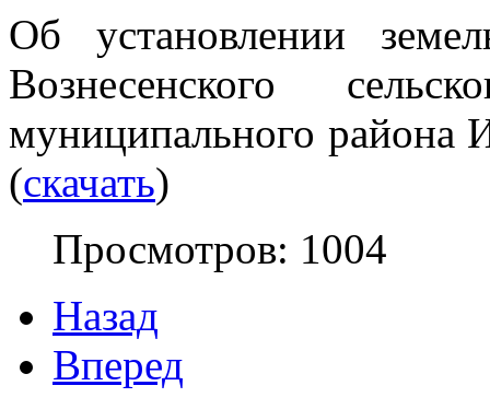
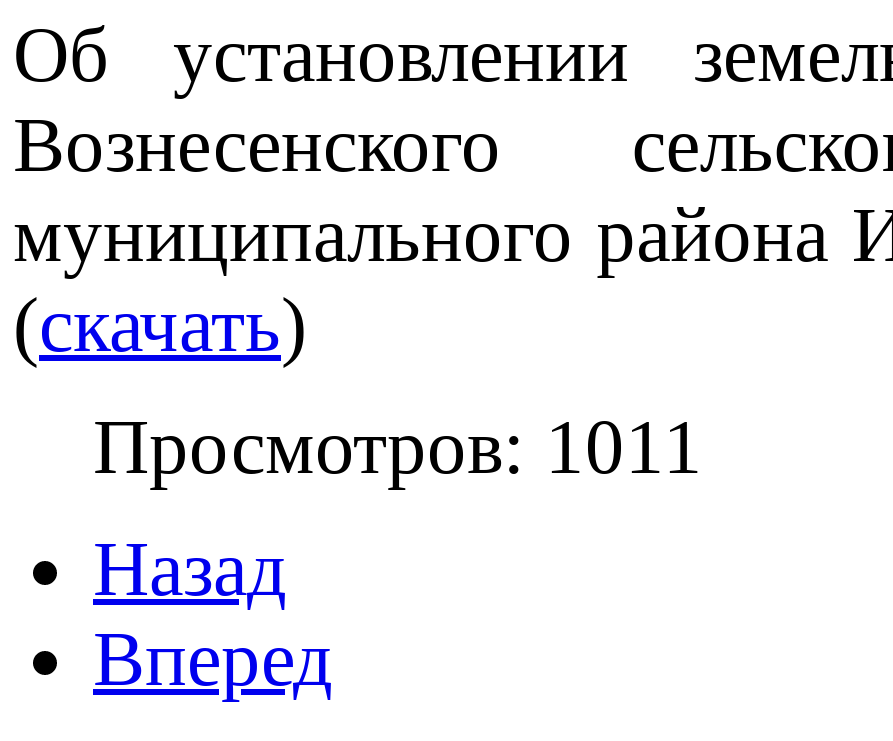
[52,225,387,272] Просмотров: 1004 -> [93,403,703,489] Просмотров: 1011

